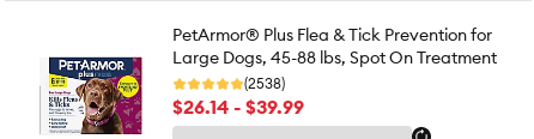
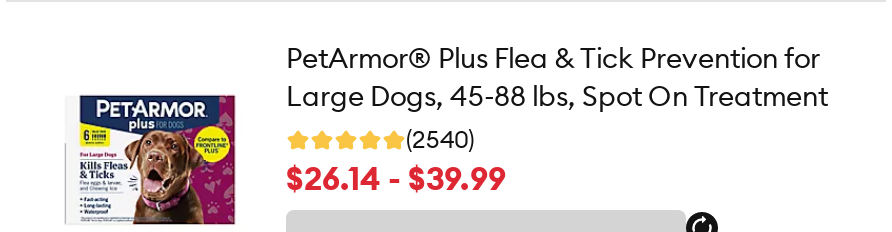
[244,74,285,92] (2538) -> [406,124,474,154] (2540)

